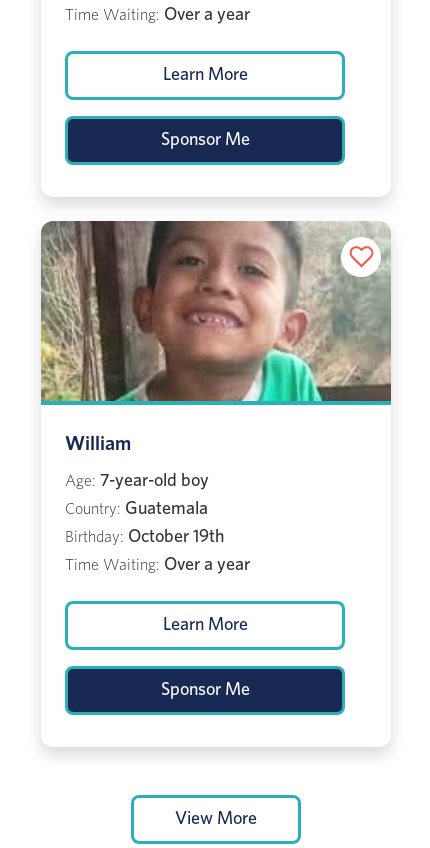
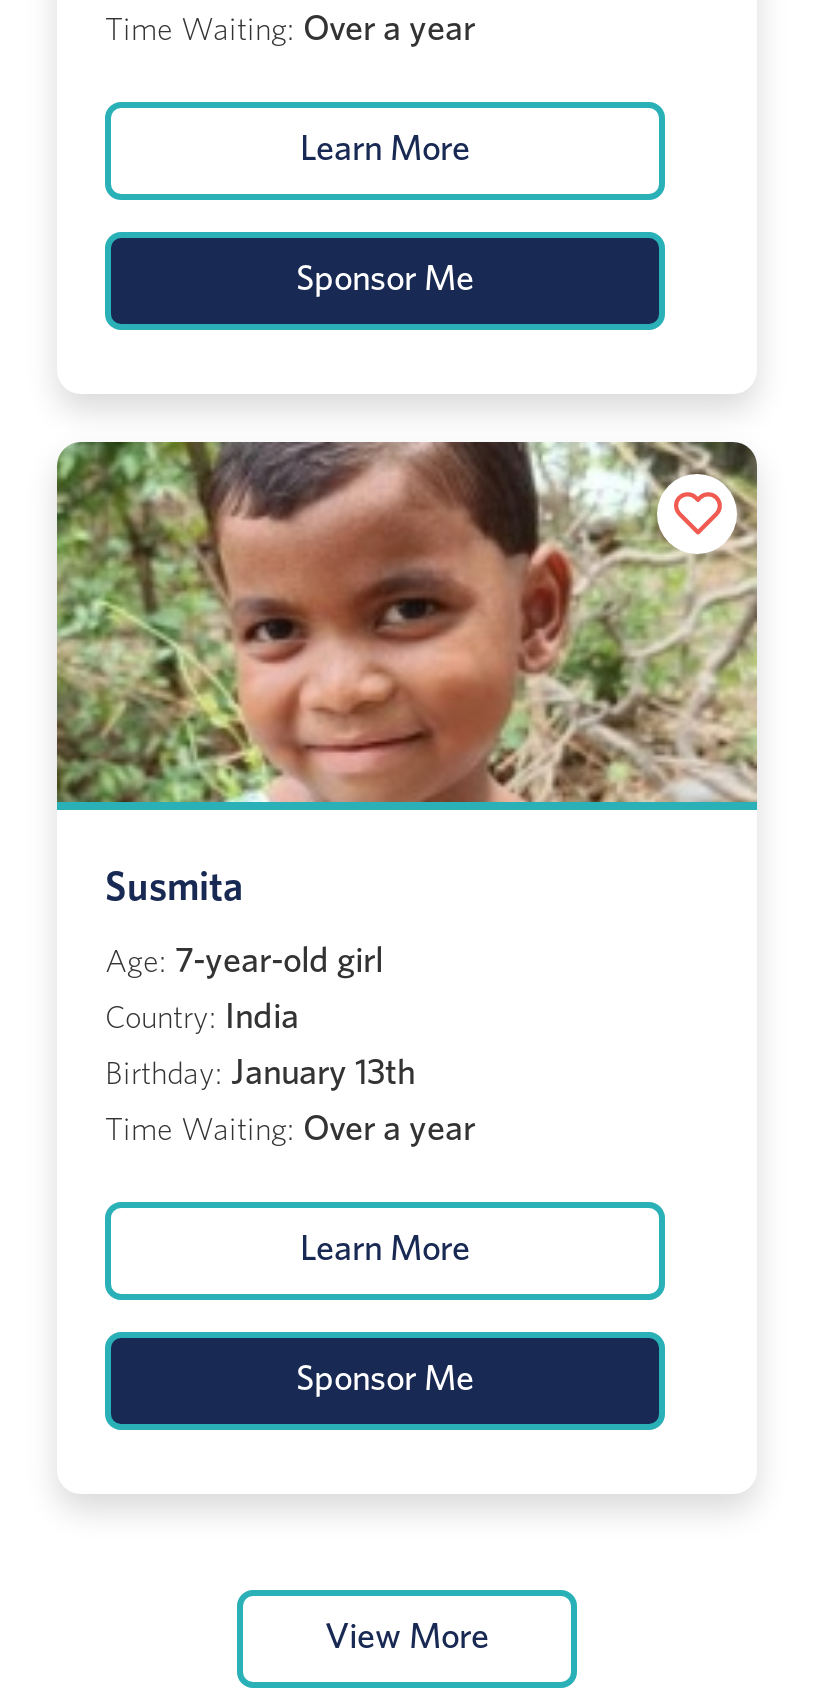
[41,220,391,454] [image] | William -> [55,440,757,907] [image] | Susmita
[65,472,209,490] Age: 7-year-old boy -> [105,943,383,979] Age: 7-year-old girl
[65,500,208,518] Country: Guatemala -> [105,999,299,1035] Country: India
[65,528,224,546] Birthday: October 19th -> [105,1055,415,1091] Birthday: January 13th

